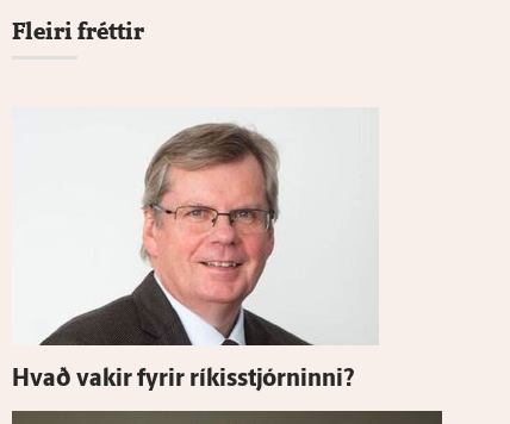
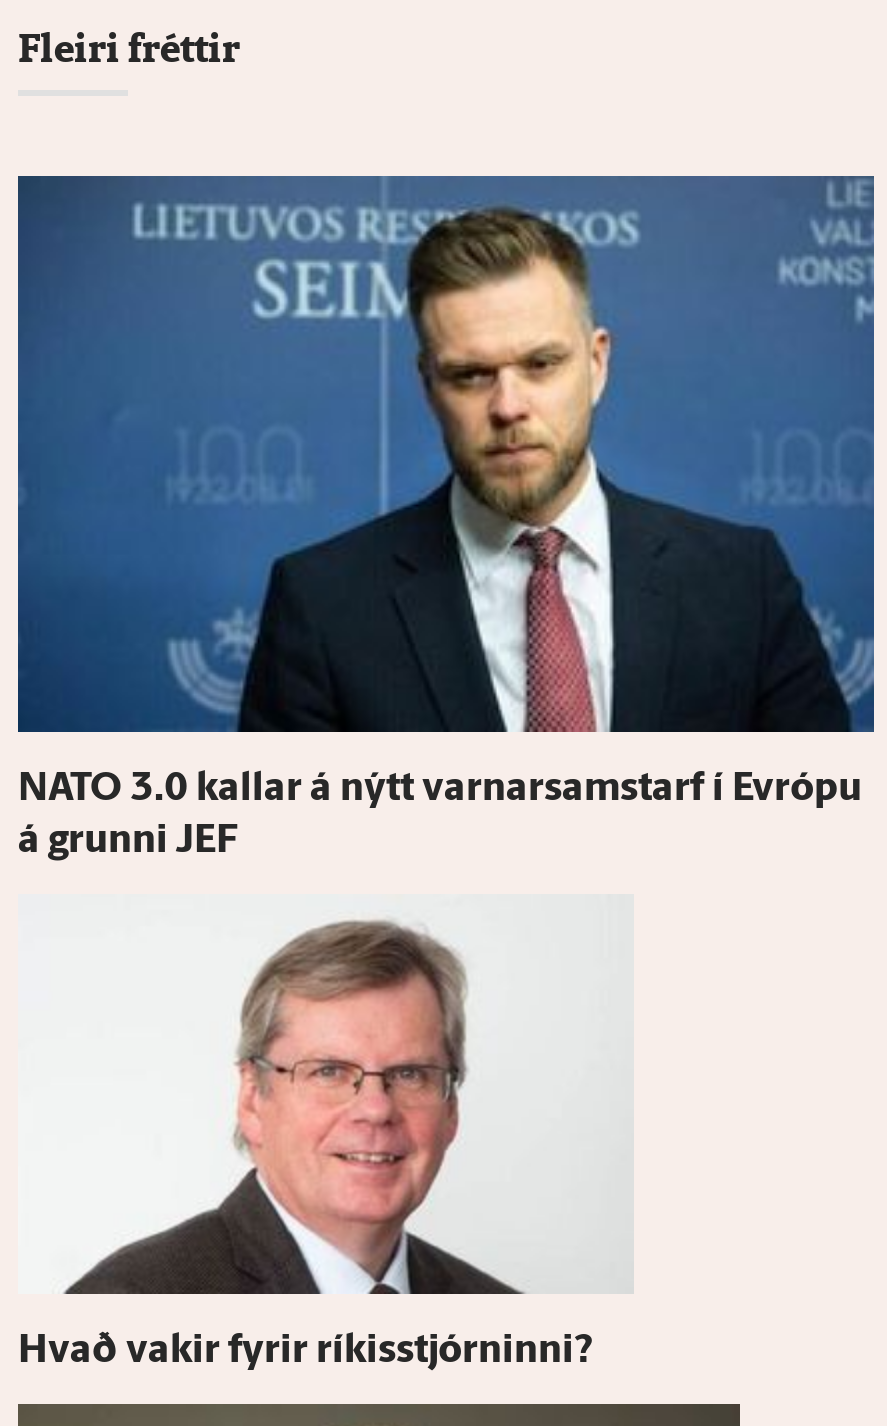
none -> [16,174,876,862] [image] | NATO 3.0 kallar á nýtt varnarsamstarf í Evrópu | á grunni JEF

